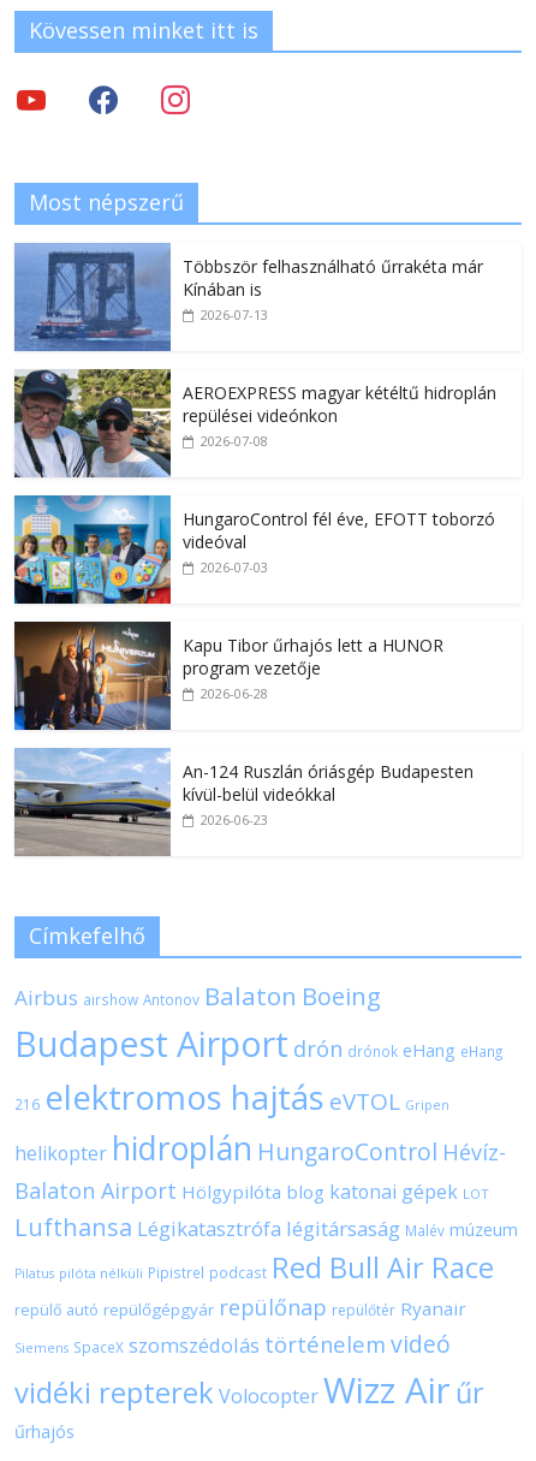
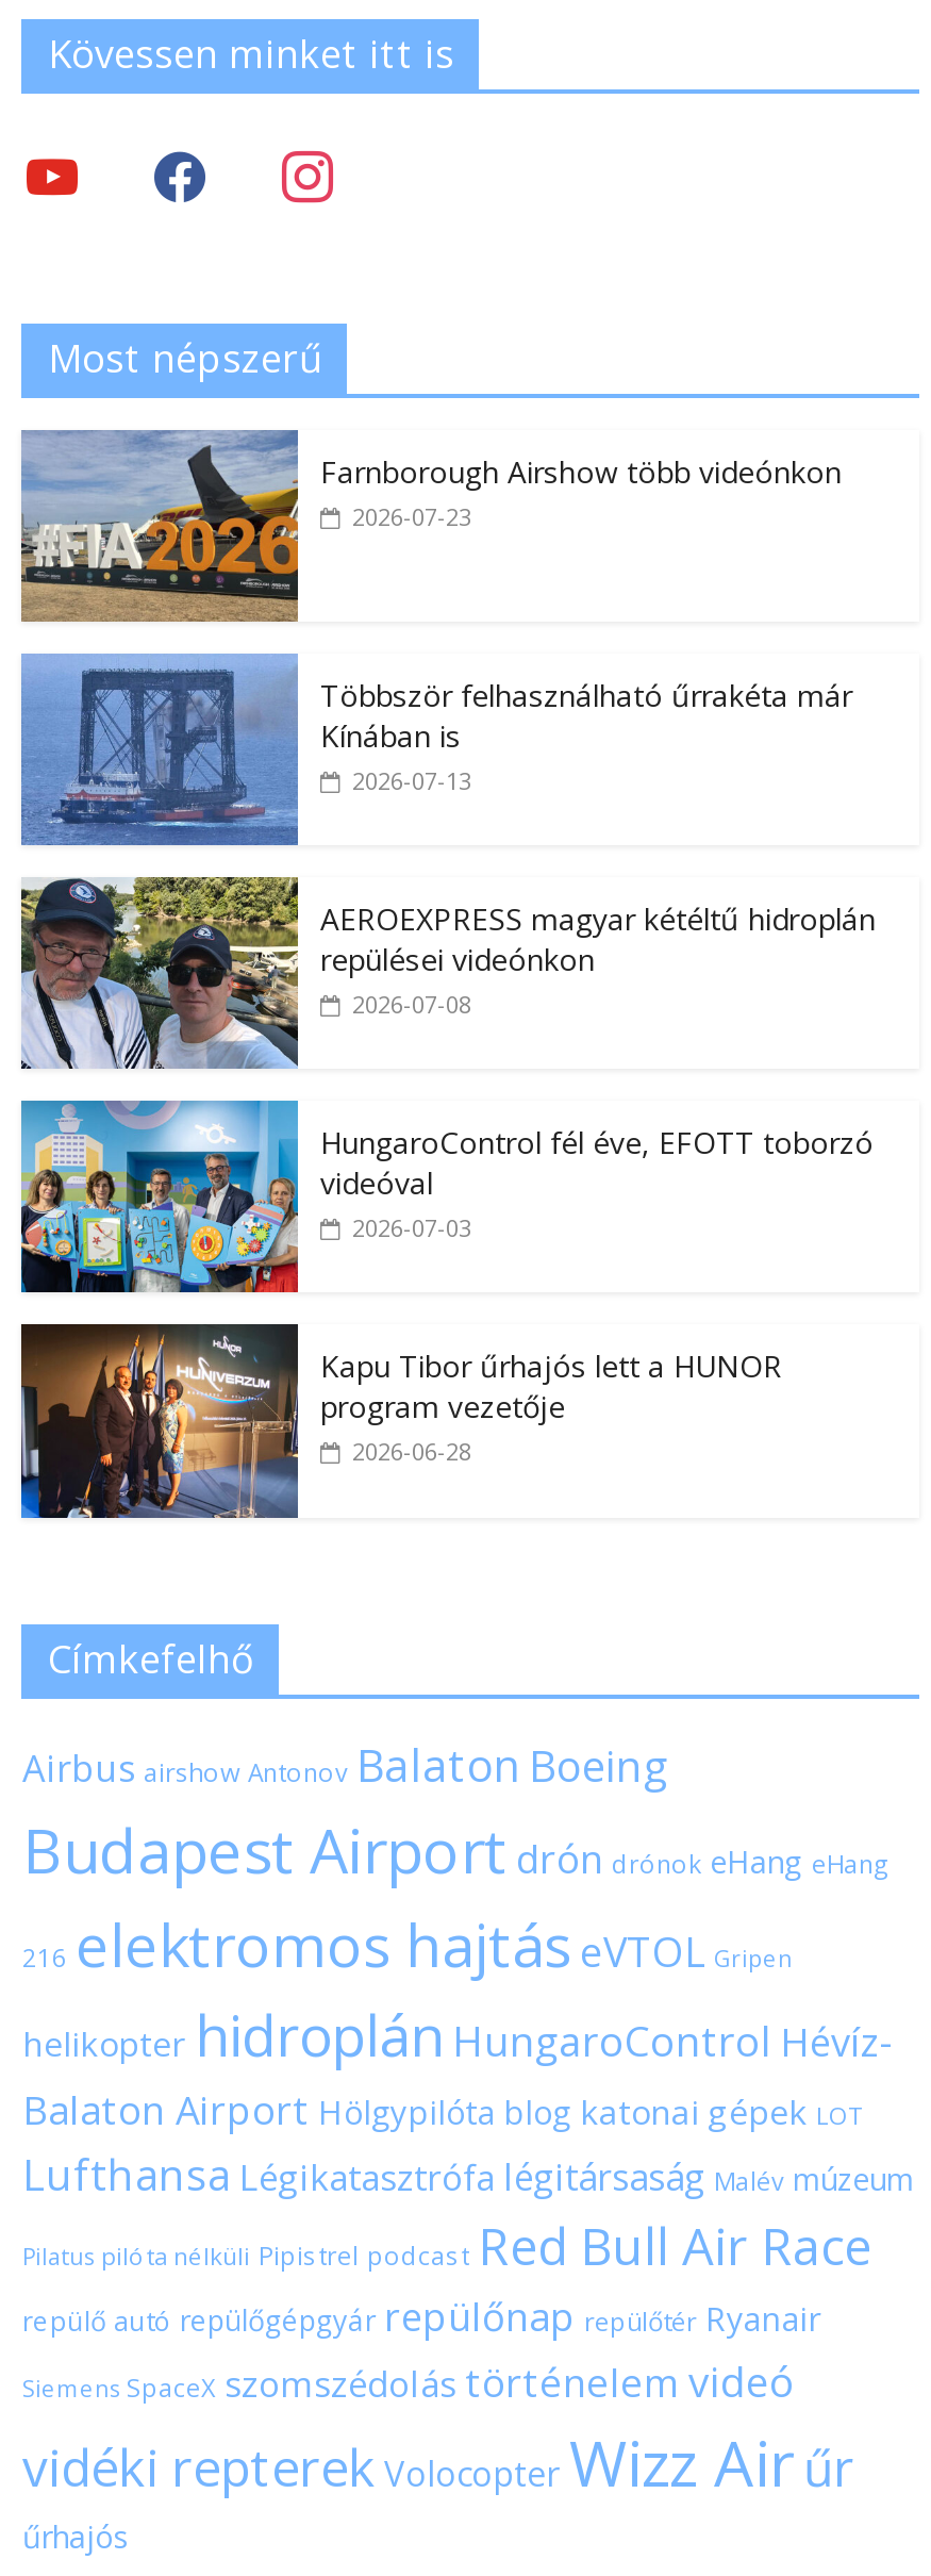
none -> [19,430,841,624] [image] | Farnborough Airshow több videónkon | 2026-07-23
moved [13,245,497,703] -> [19,656,875,1467]: [image] | Többször felhasználható űrrakéta már | Kínában is | ... | program vezetője | 2026-06-28
[13,747,474,857] [image] | An-124 Ruszlán óriásgép Budapesten | kívül-belül videókkal | 2026-06-23 -> none

